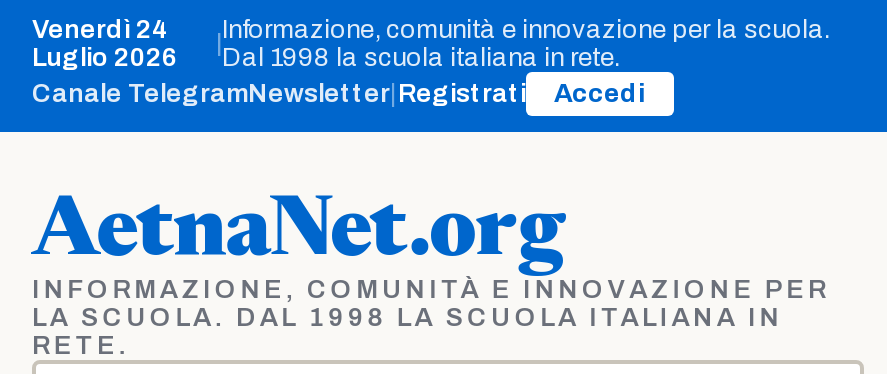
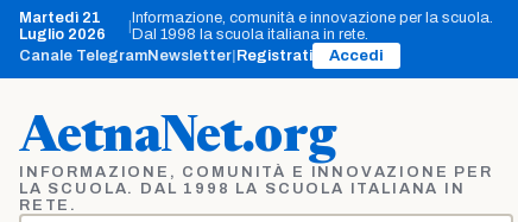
[32,16,170,44] Venerdì 24 -> [19,9,101,26] Martedì 21

